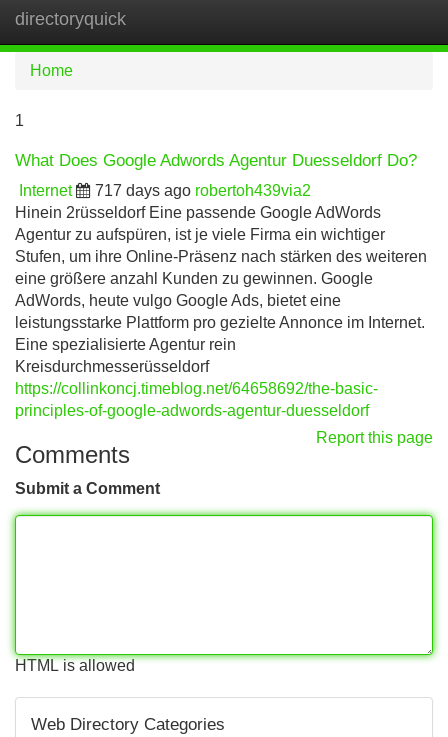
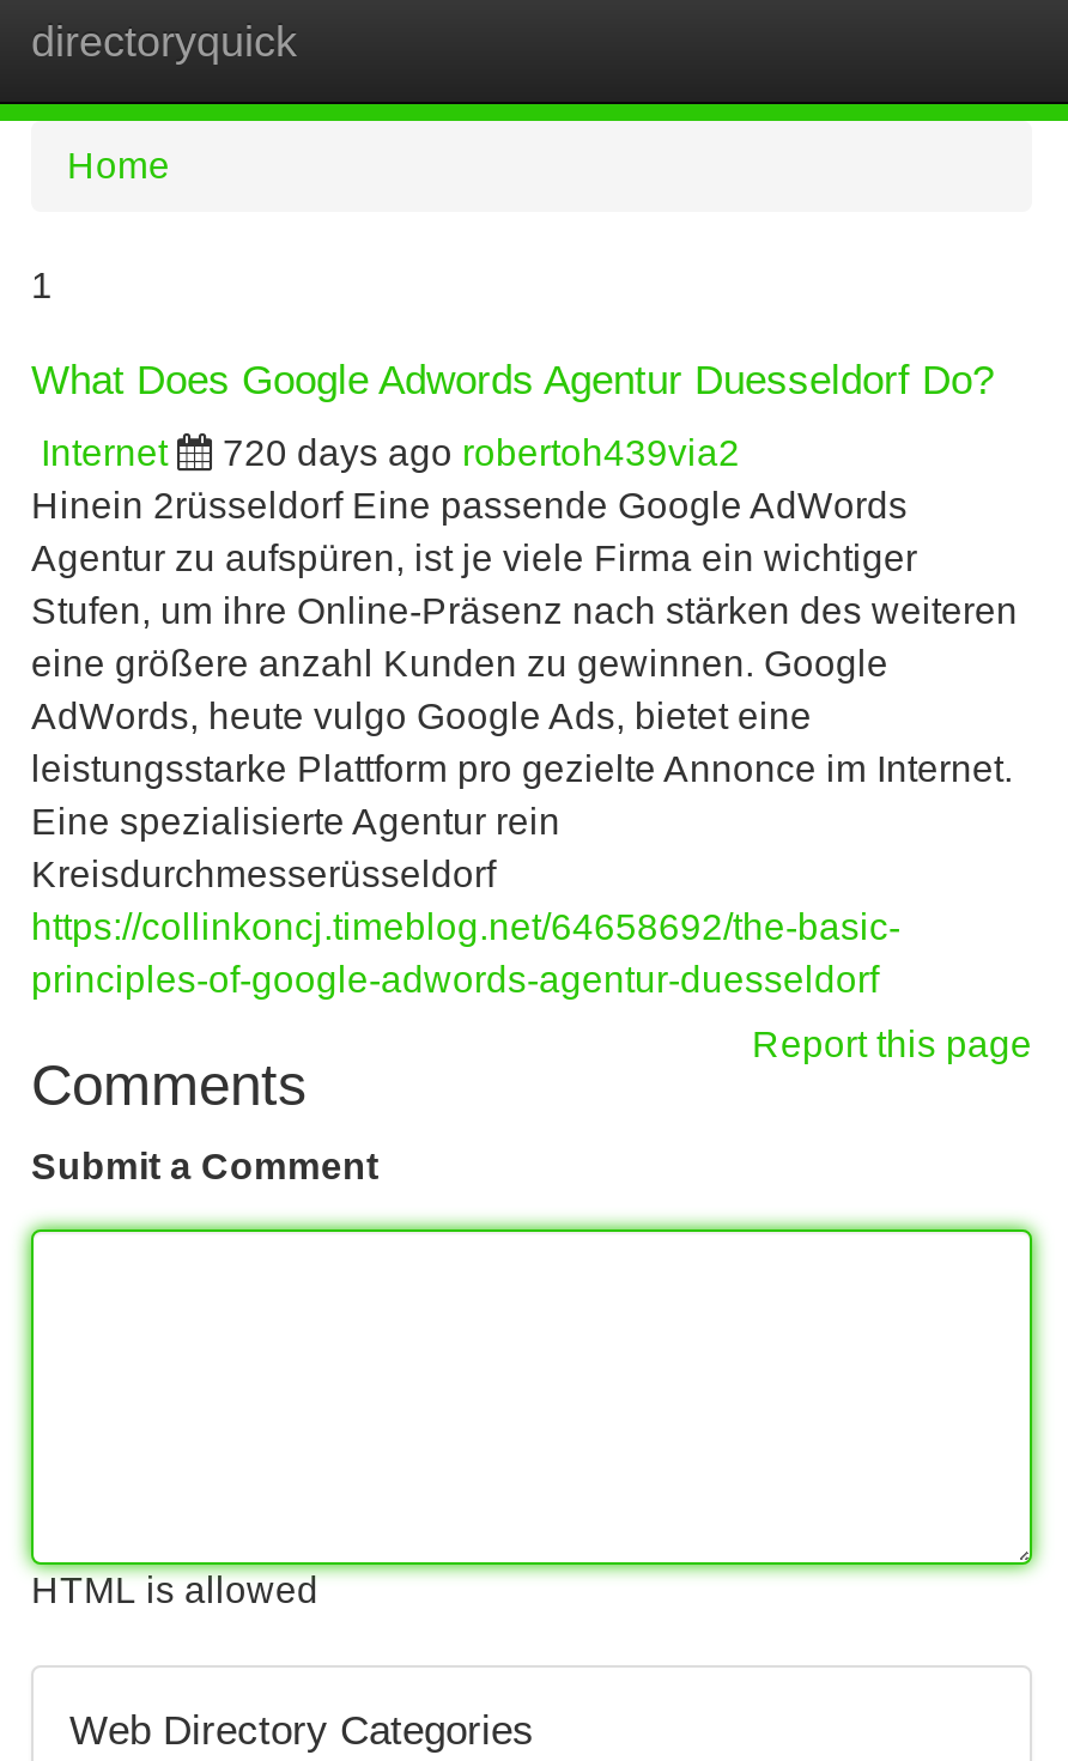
[95,182,311,199] 717 days ago robertoh439via2 -> [223,432,740,473] 720 days ago robertoh439via2

